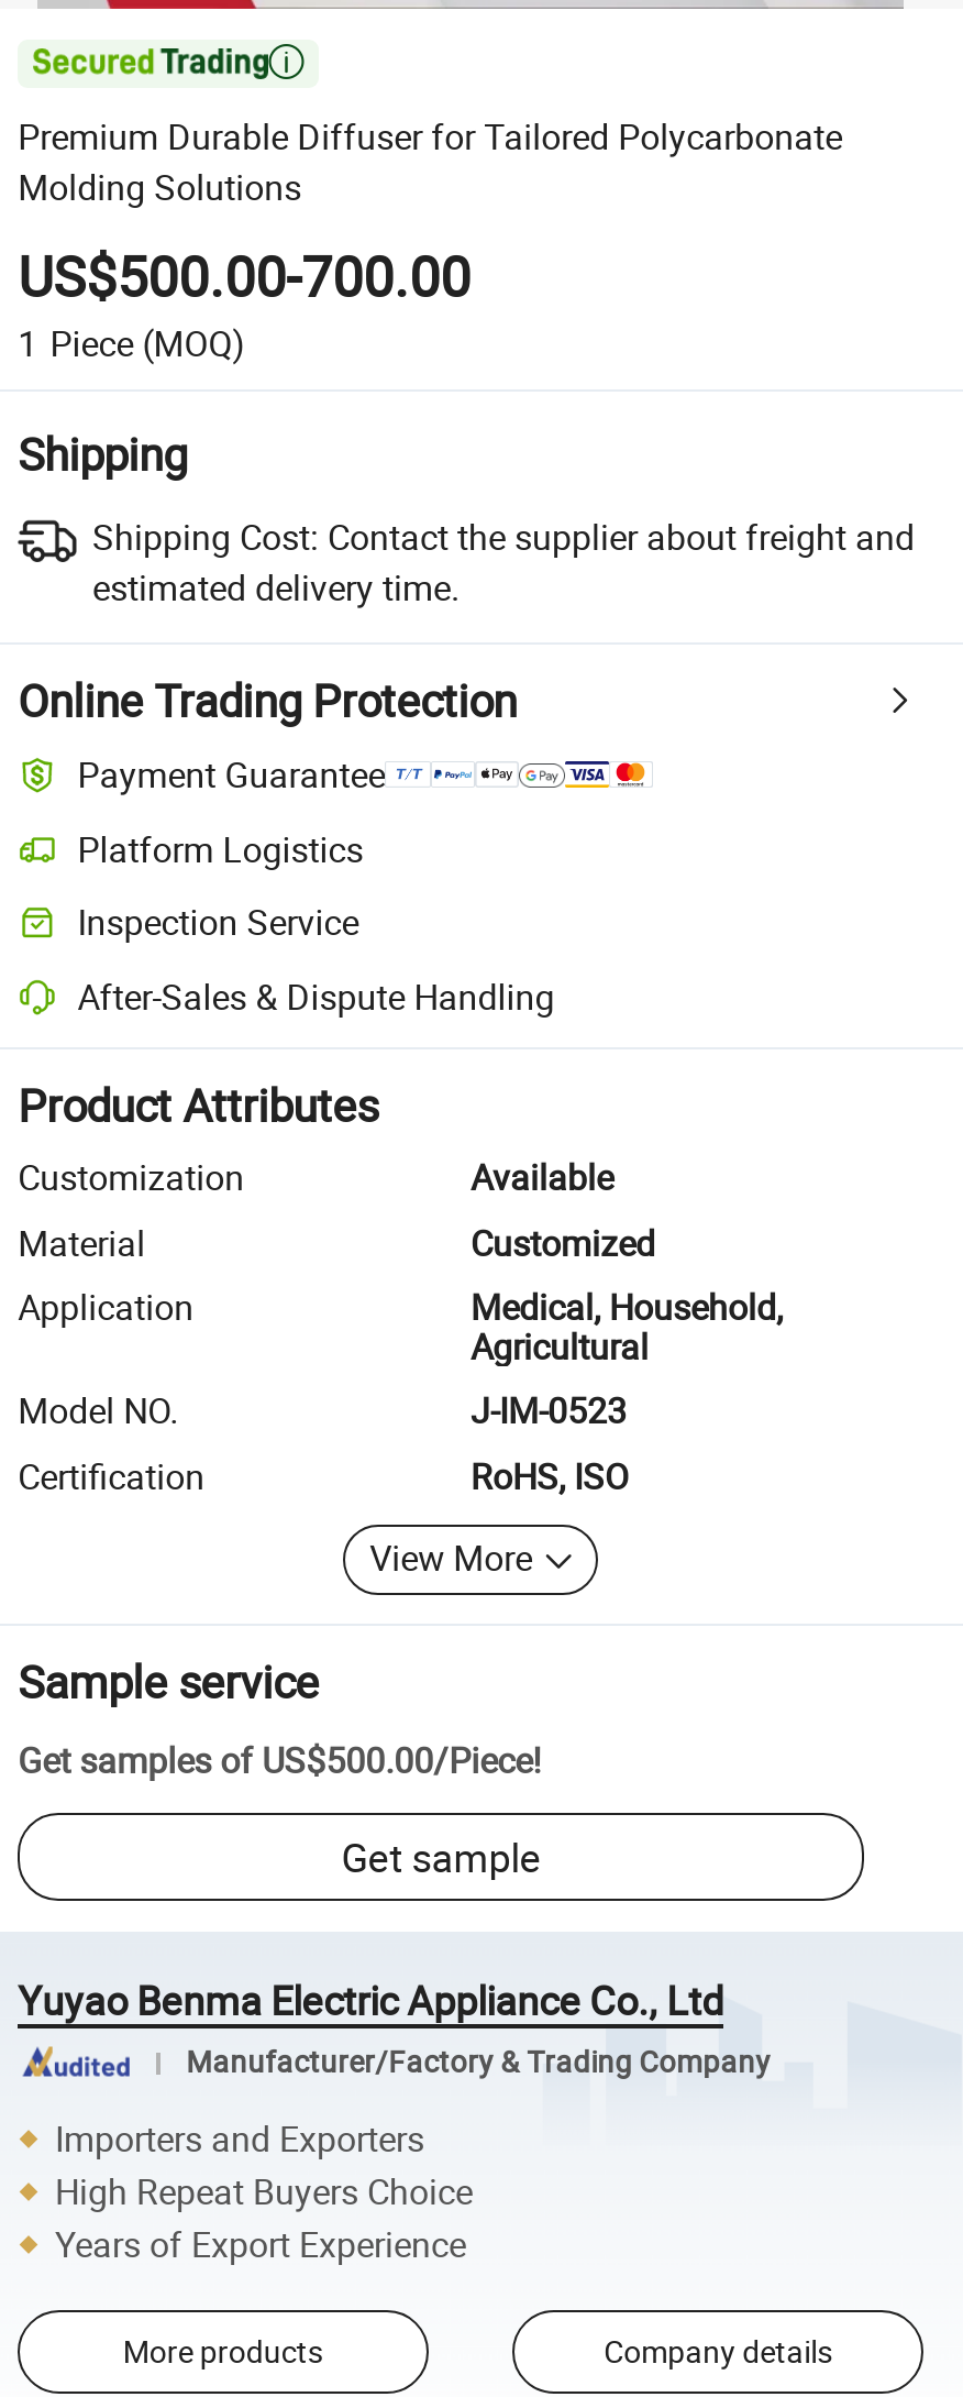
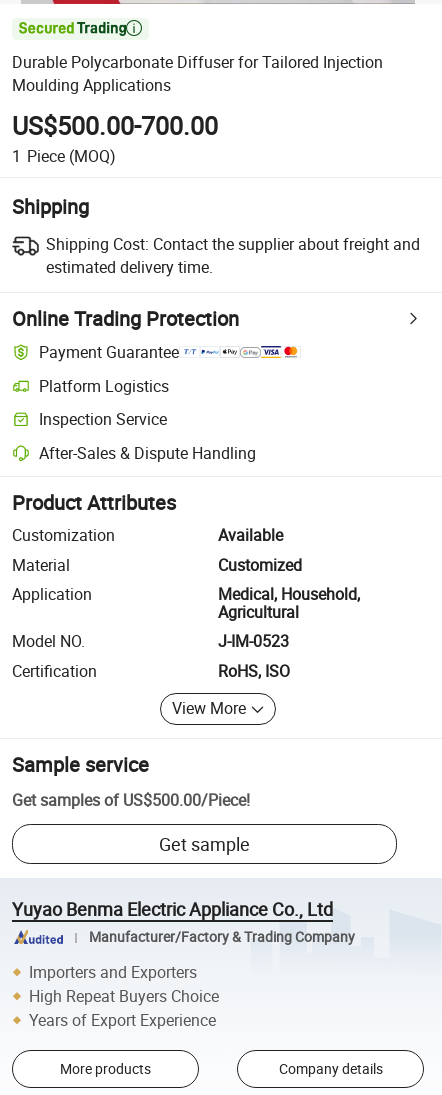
[18,113,842,212] Premium Durable Diffuser for Tailored Polycarbonate | Molding Solutions -> [12,51,383,96] Durable Polycarbonate Diffuser for Tailored Injection | Moulding Applications

